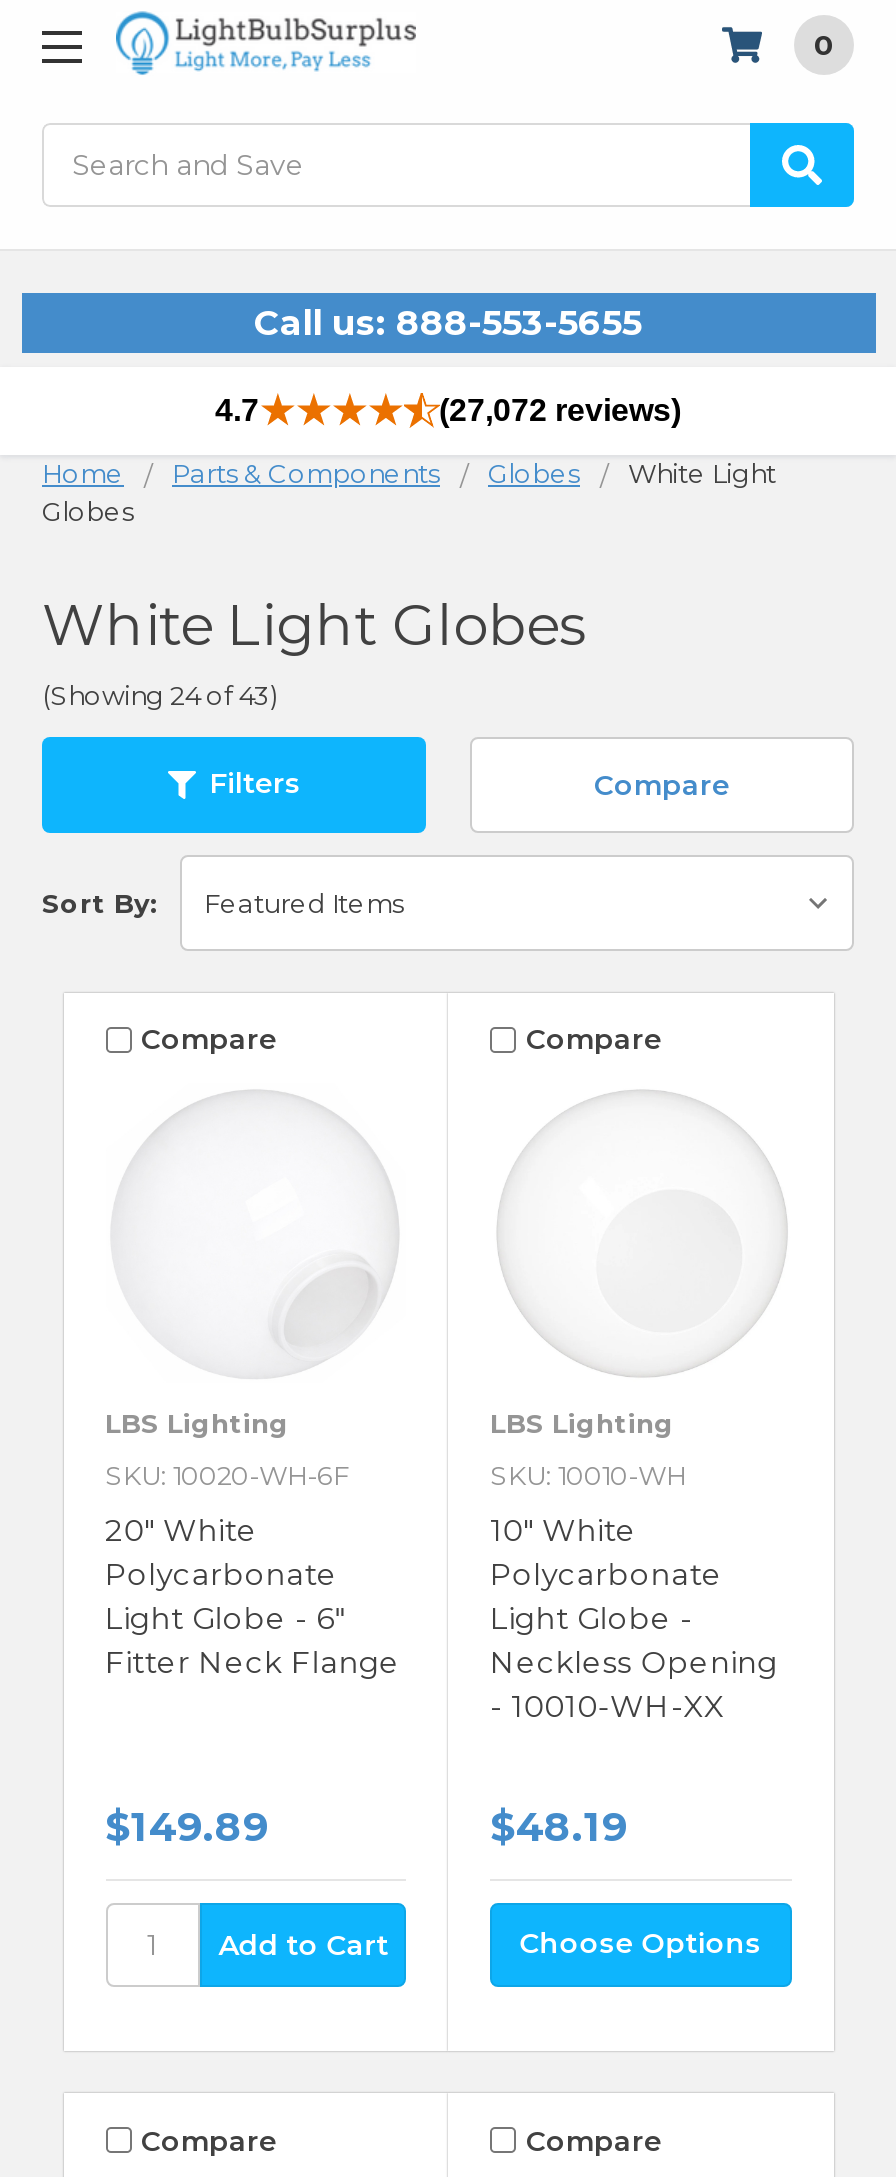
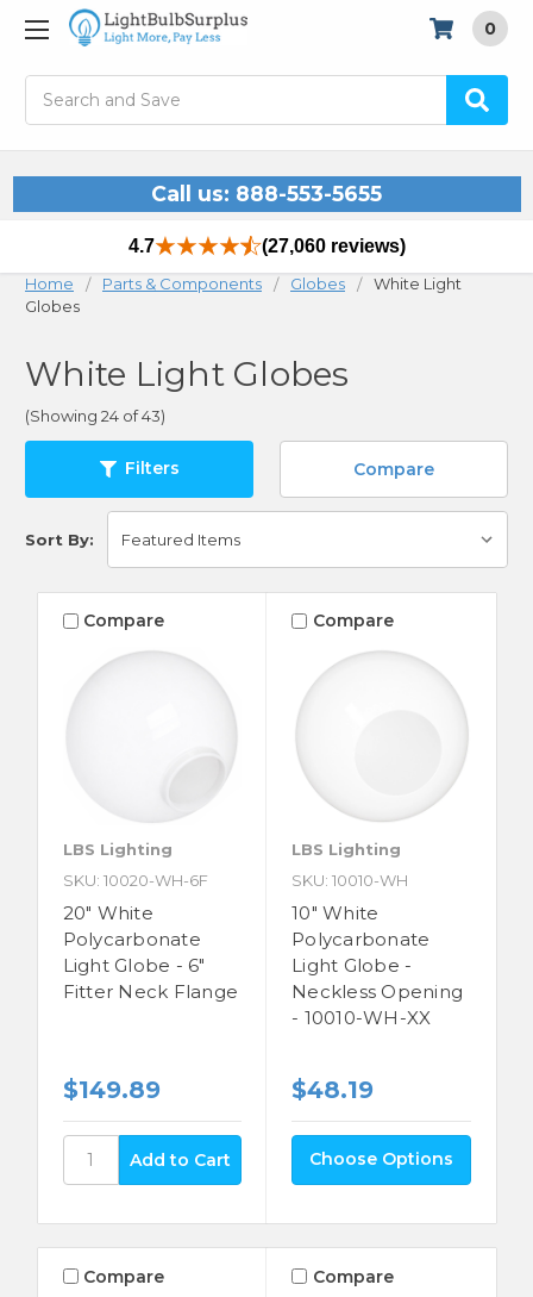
[439,394,681,428] (27,072 reviews) -> [261,236,405,257] (27,060 reviews)

